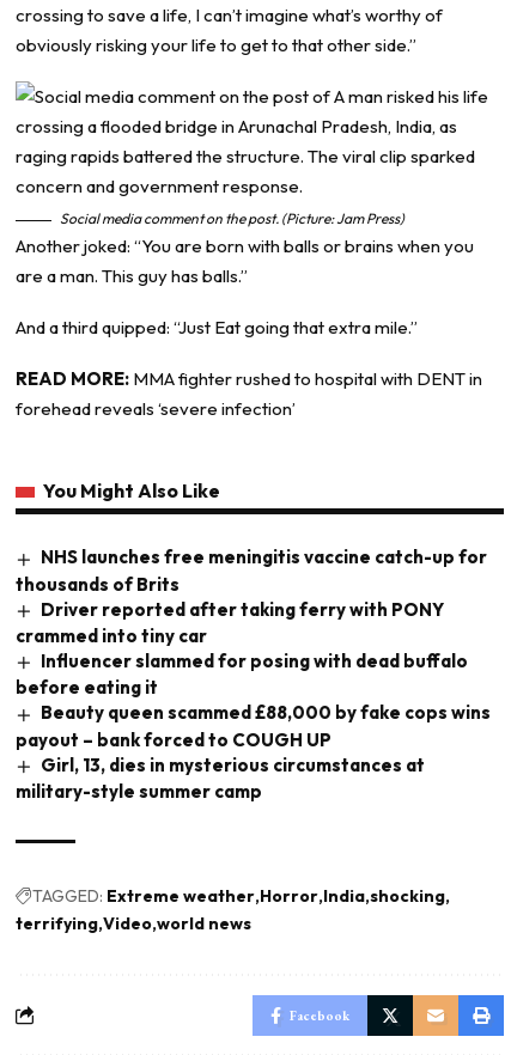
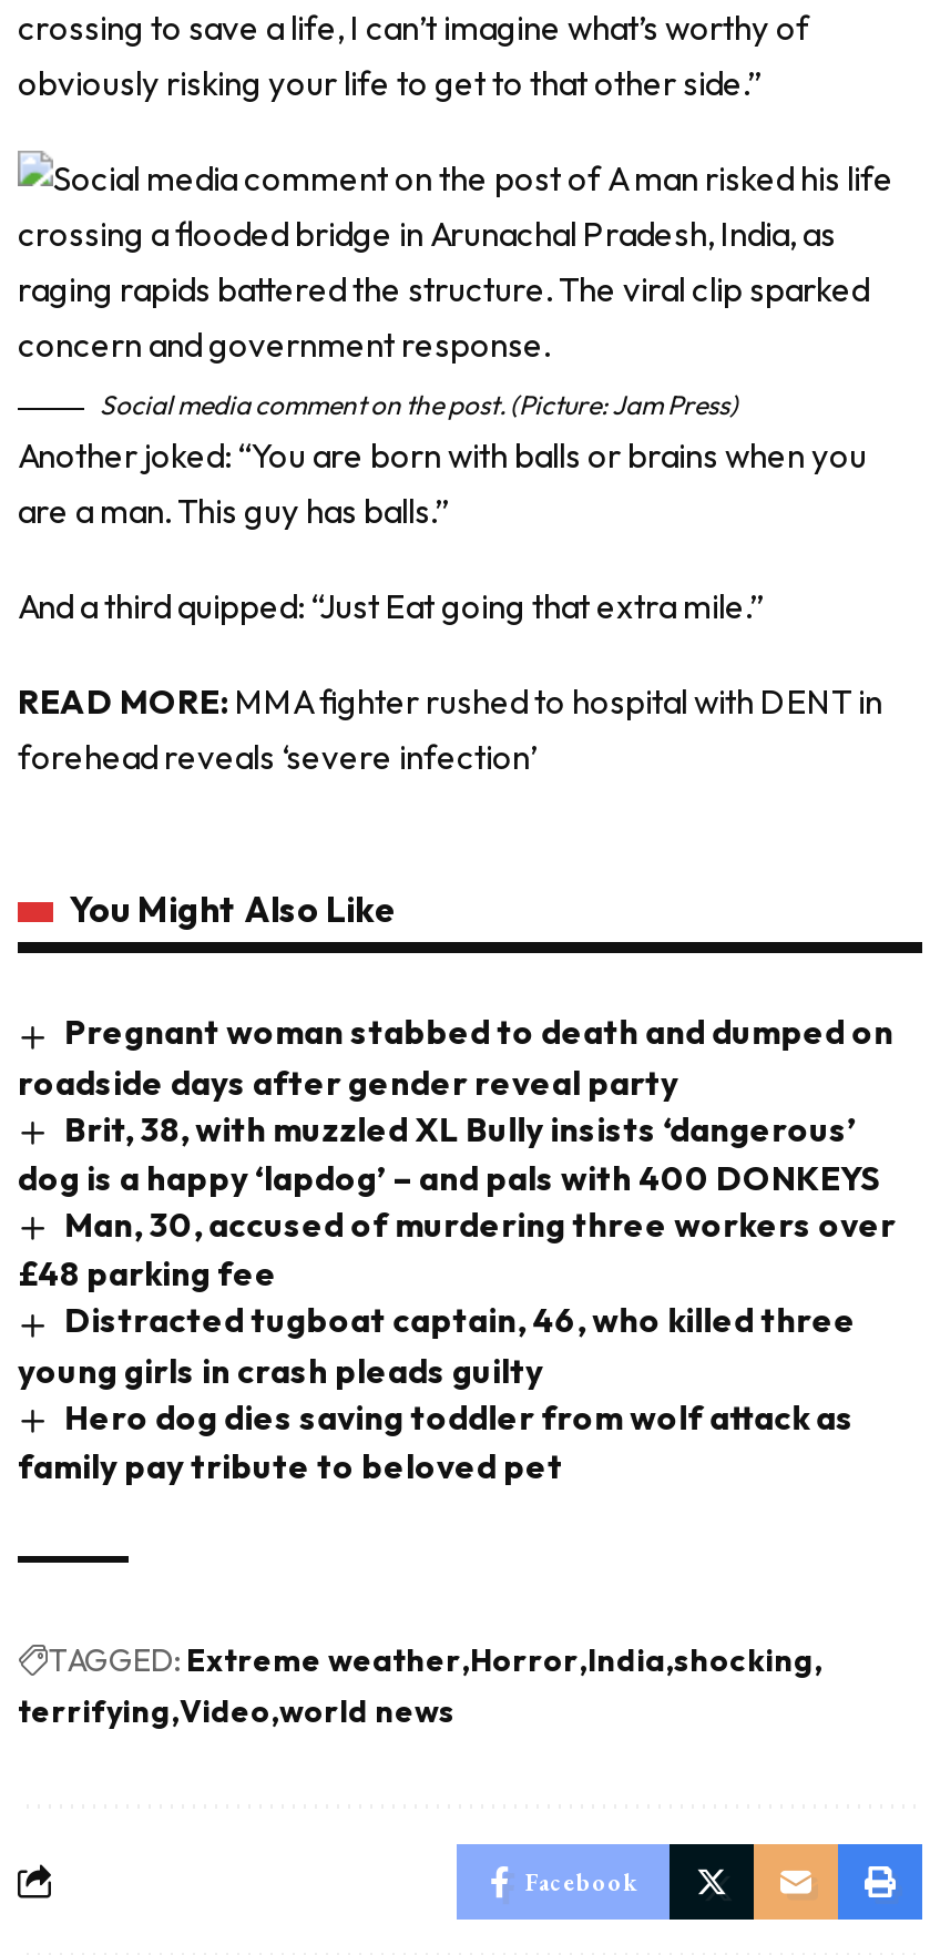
[16,546,491,803] NHS launches free meningitis vaccine catch-up for | thousands of Brits | Driver reported after taking ferry with PONY | crammed into tiny car | Influencer slammed for posing with dead buffalo | before eating it | Beauty queen scammed £88,000 by fake cops wins | payout – bank forced to COUGH UP | Girl, 13, dies in mysterious circumstances at | military-style summer camp -> [18,1011,896,1487] Pregnant woman stabbed to death and dumped on | roadside days after gender reveal party | Brit, 38, with muzzled XL Bully insists ‘dangerous’ | dog is a happy ‘lapdog’ – and pals with 400 DONKEYS | Man, 30, accused of murdering three workers over | £48 parking fee | Distracted tugboat captain, 46, who killed three | young girls in crash pleads guilty | Hero dog dies saving toddler from wolf attack as | family pay tribute to beloved pet

